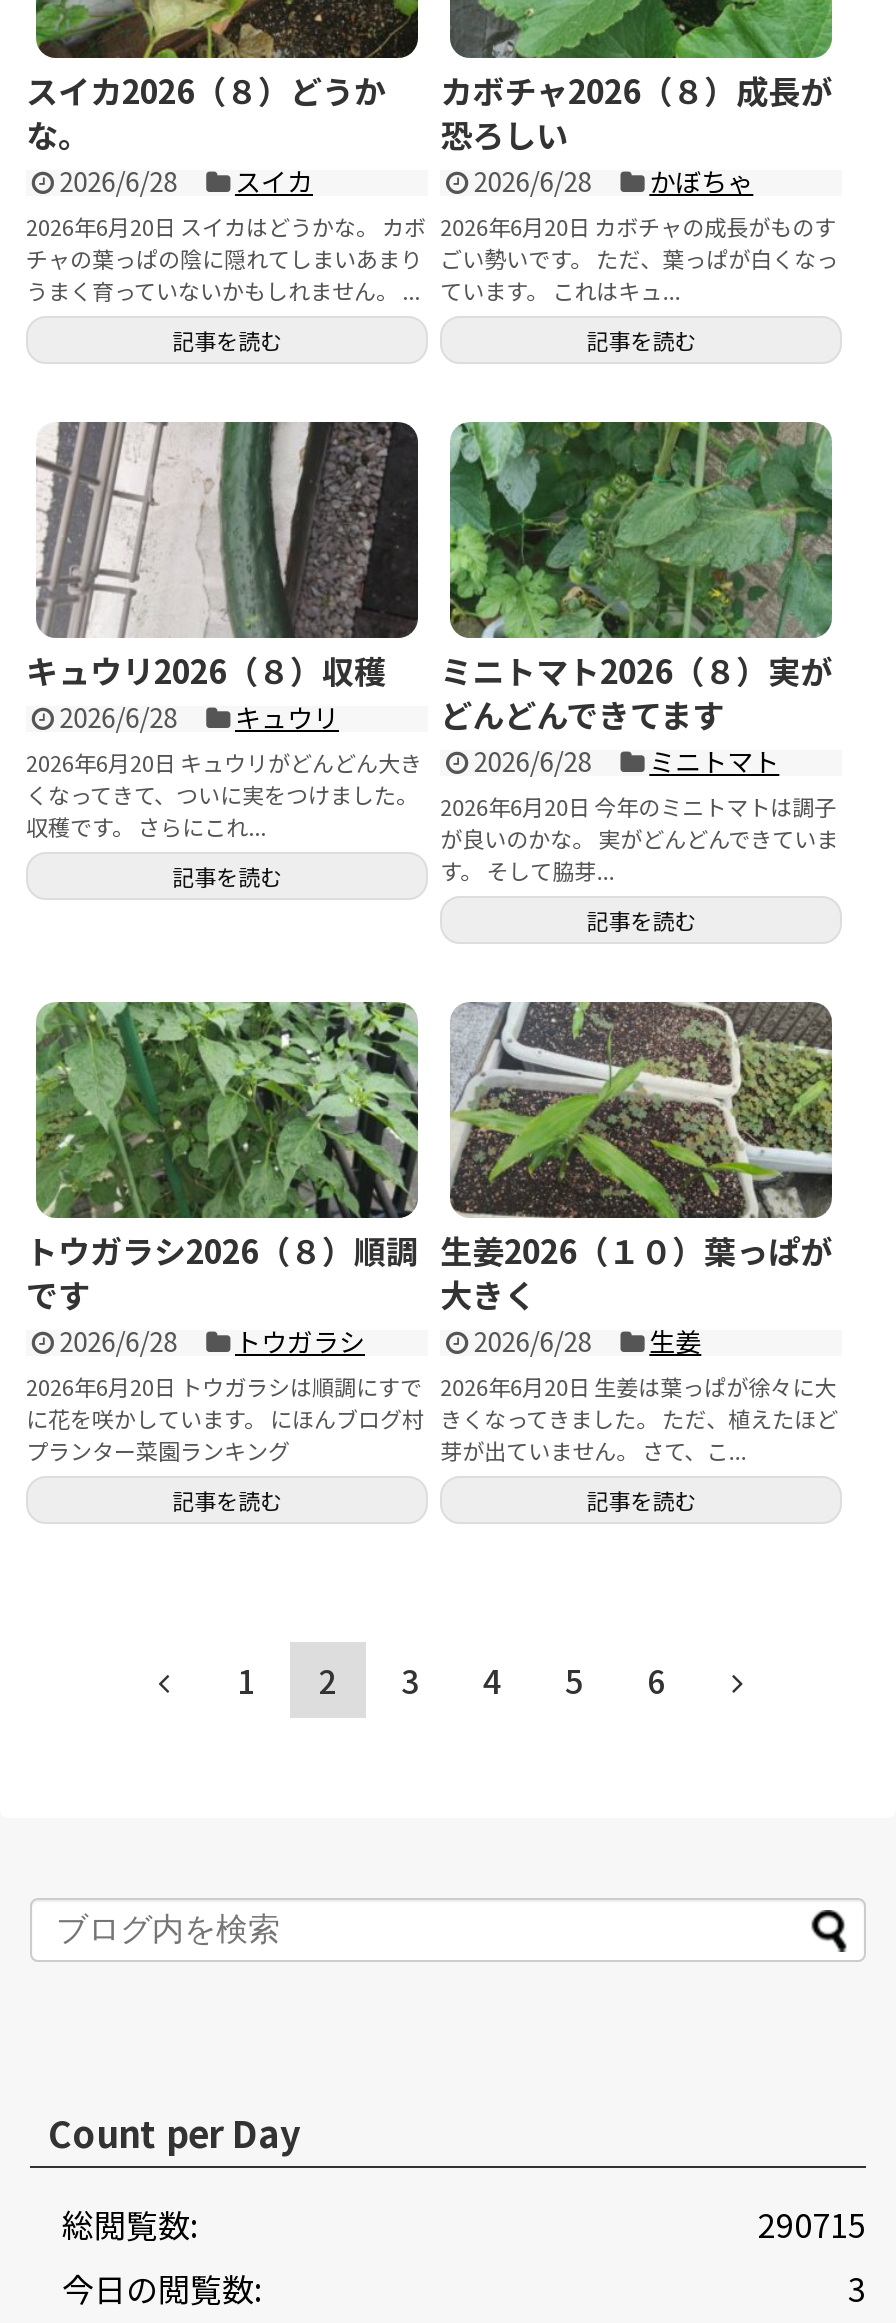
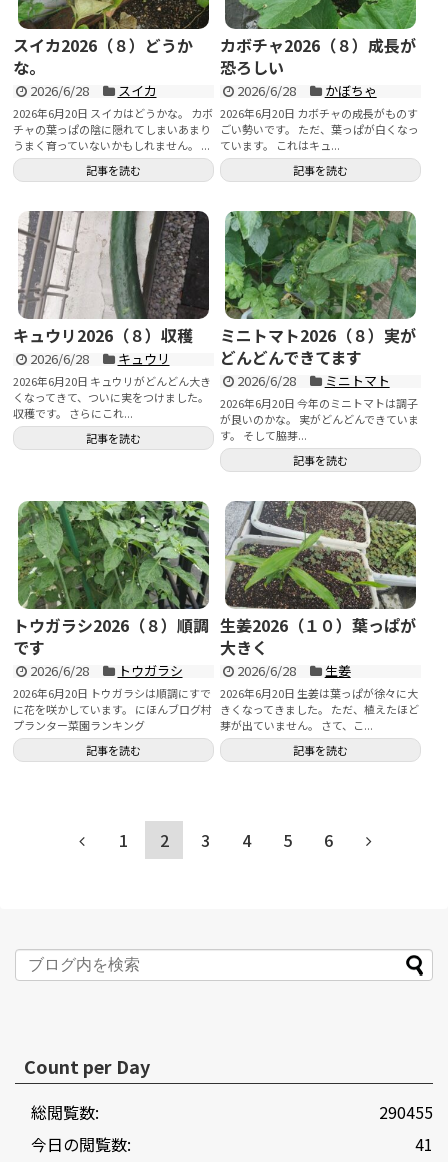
[758,2201,866,2249] 290715 -> [379,1100,433,1124] 290455
[848,2265,866,2313] 3 -> [415,1132,433,1156] 41

